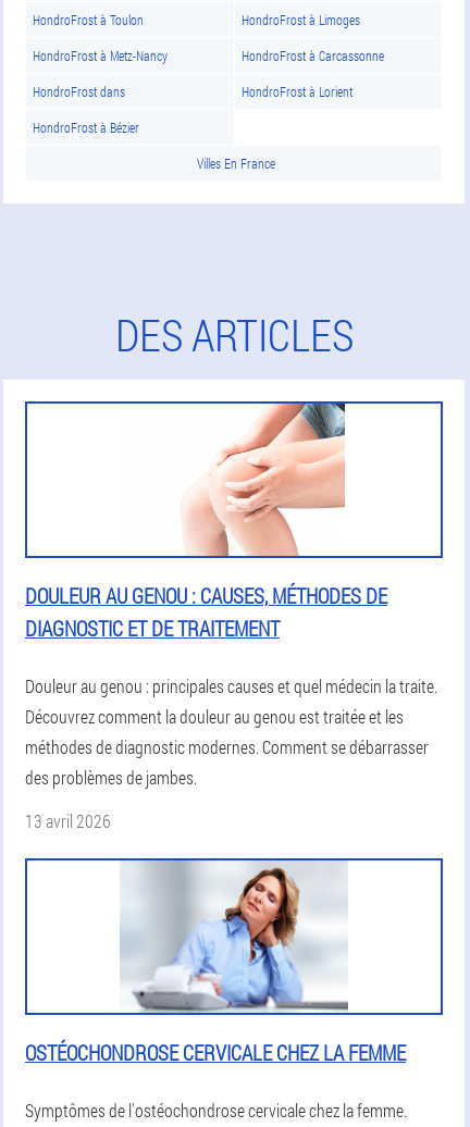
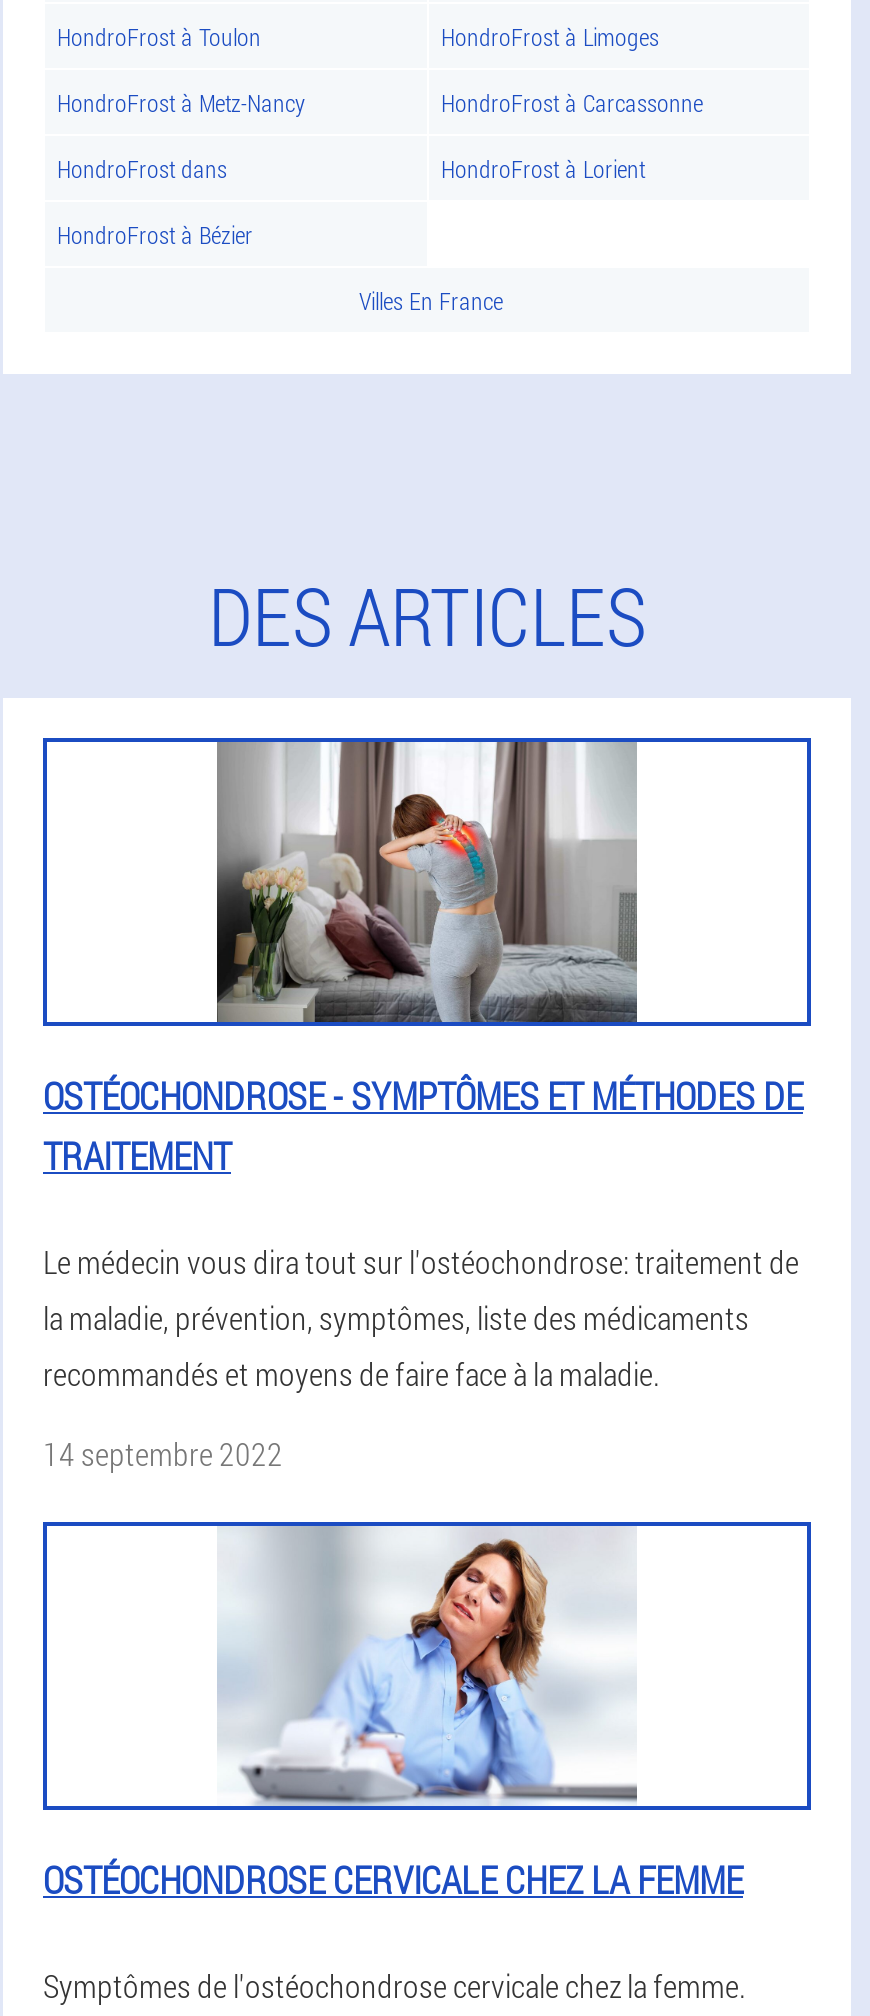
[25,403,387,642] [image] | DOULEUR AU GENOU : CAUSES, MÉTHODES DE | DIAGNOSTIC ET DE TRAITEMENT -> [43,740,803,1180] [image] | OSTÉOCHONDROSE - SYMPTÔMES ET MÉTHODES DE | TRAITEMENT
[25,674,437,789] Douleur au genou : principales causes et quel médecin la traite. | Découvrez comment la douleur au genou est traitée et les | méthodes de diagnostic modernes. Comment se débarrasser | des problèmes de jambes. -> [43,1240,799,1394] Le médecin vous dira tout sur l'ostéochondrose: traitement de | la maladie, prévention, symptômes, liste des médicaments | recommandés et moyens de faire face à la maladie.
[25,809,111,832] 13 avril 2026 -> [43,1432,283,1474] 14 septembre 2022

